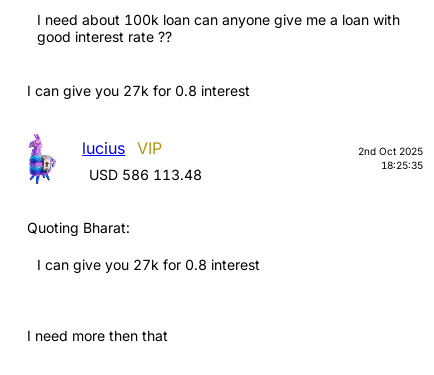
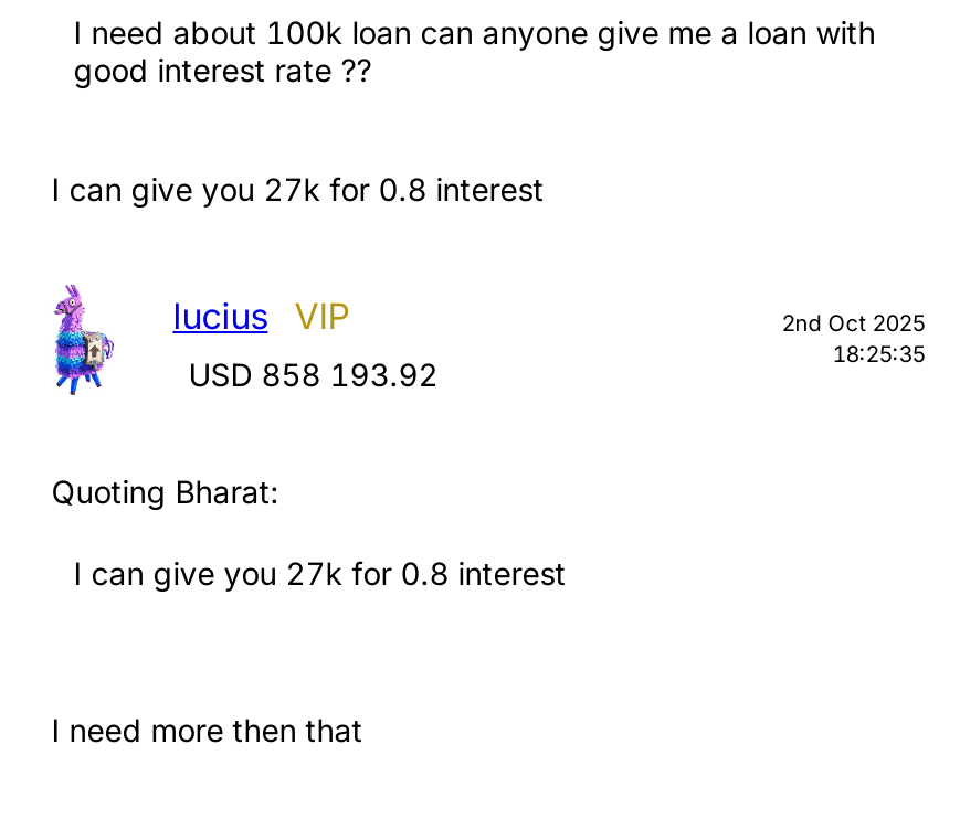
[89,166,202,183] USD 586 113.48 -> [188,355,438,393] USD 858 193.92

